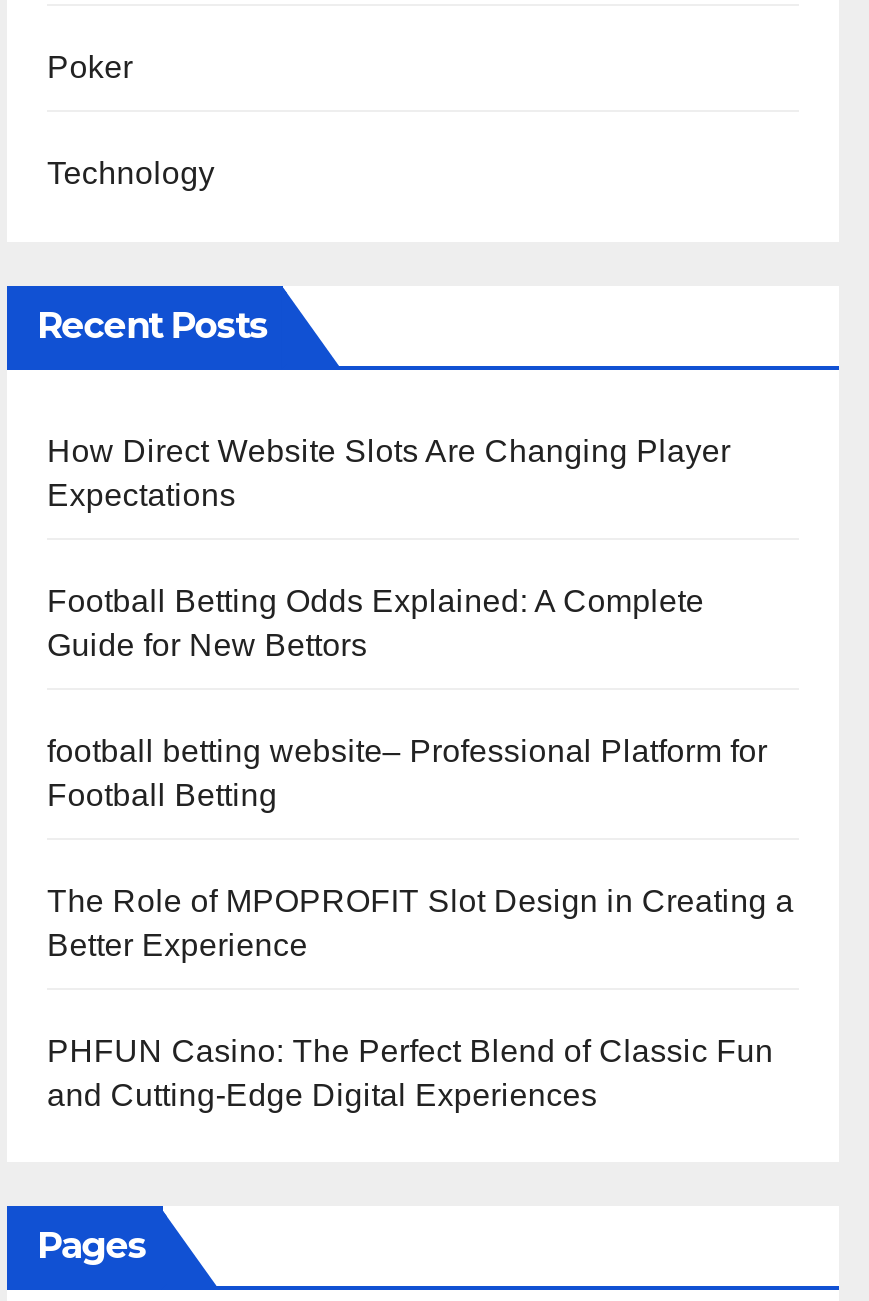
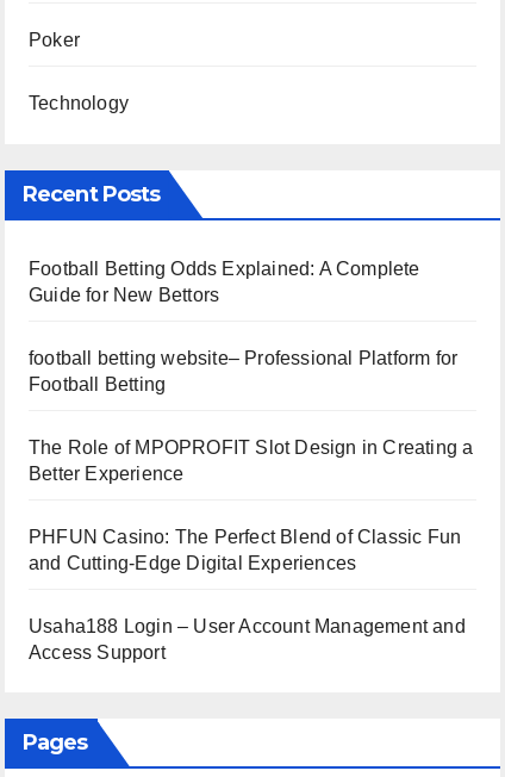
[47,433,731,511] How Direct Website Slots Are Changing Player | Expectations -> none
moved [47,583,794,1111] -> [29,258,473,573]: Football Betting Odds Explained: A Complete | Guide for New Bettors | football betting website– Professional Platform for | Football Betting | The Role of MPOPROFIT Slot Design in Creating a | Better Experience | PHFUN Casino: The Perfect Blend of Classic Fun | and Cutting-Edge Digital Experiences
none -> [29,616,465,662] Usaha188 Login – User Account Management and | Access Support

